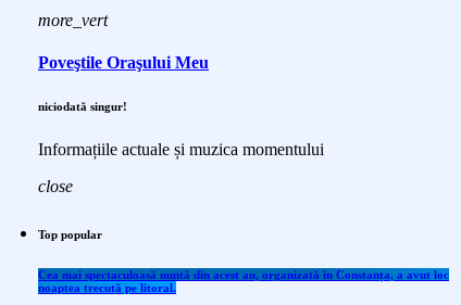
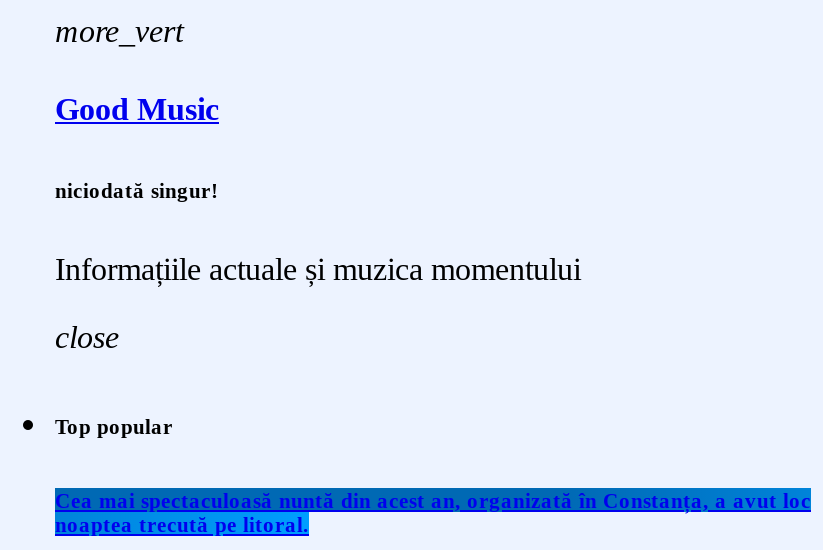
[38,53,209,72] Poveştile Oraşului Meu -> [55,92,219,126] Good Music

